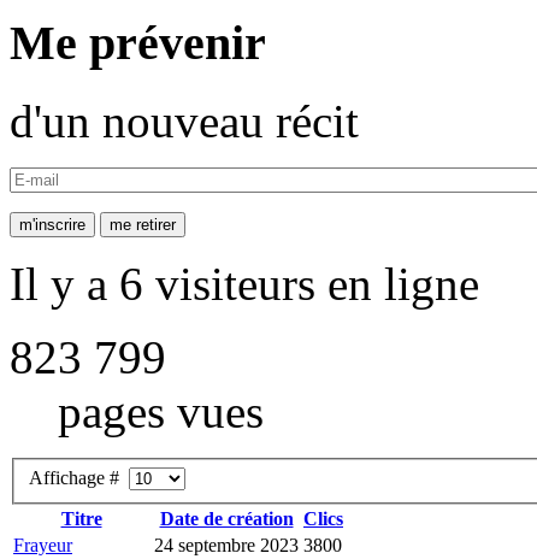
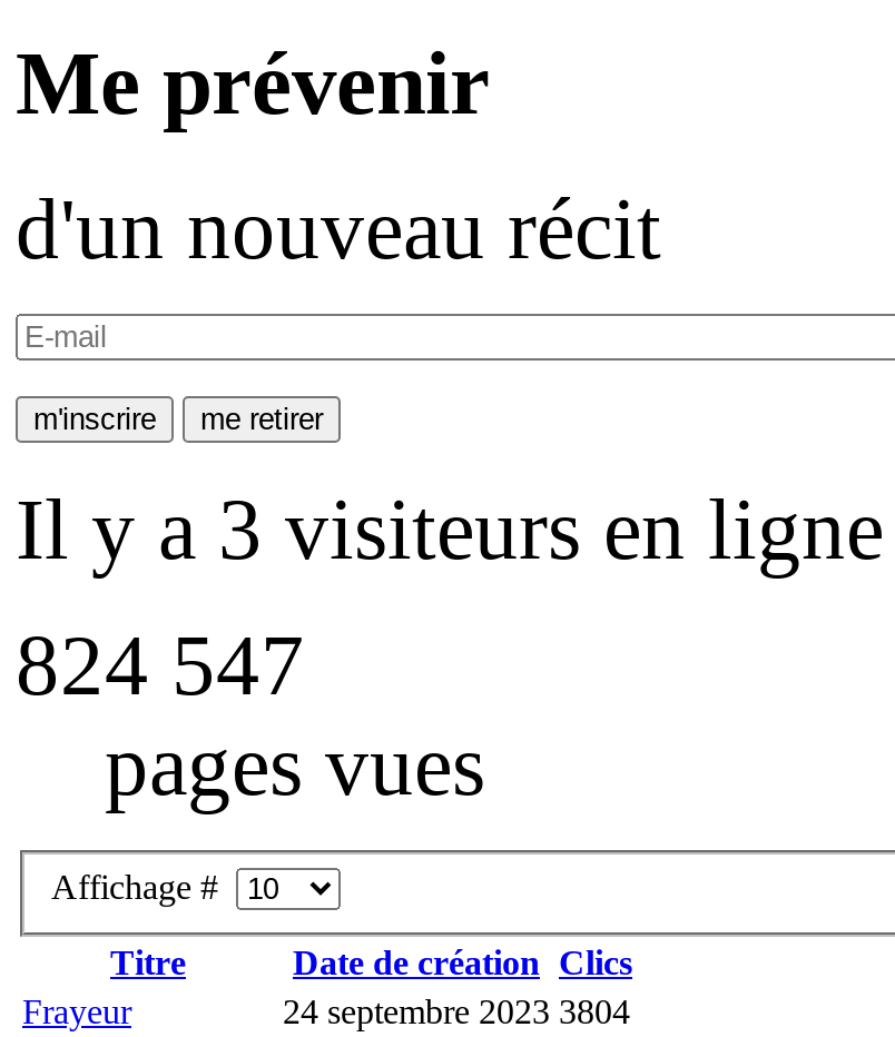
[10,258,479,310] Il y a 6 visiteurs en ligne -> [16,481,884,577] Il y a 3 visiteurs en ligne
[10,332,166,383] 823 799 -> [16,617,305,713] 824 547
[154,535,342,555] 24 septembre 2023 3800 -> [283,992,630,1030] 24 septembre 2023 3804

